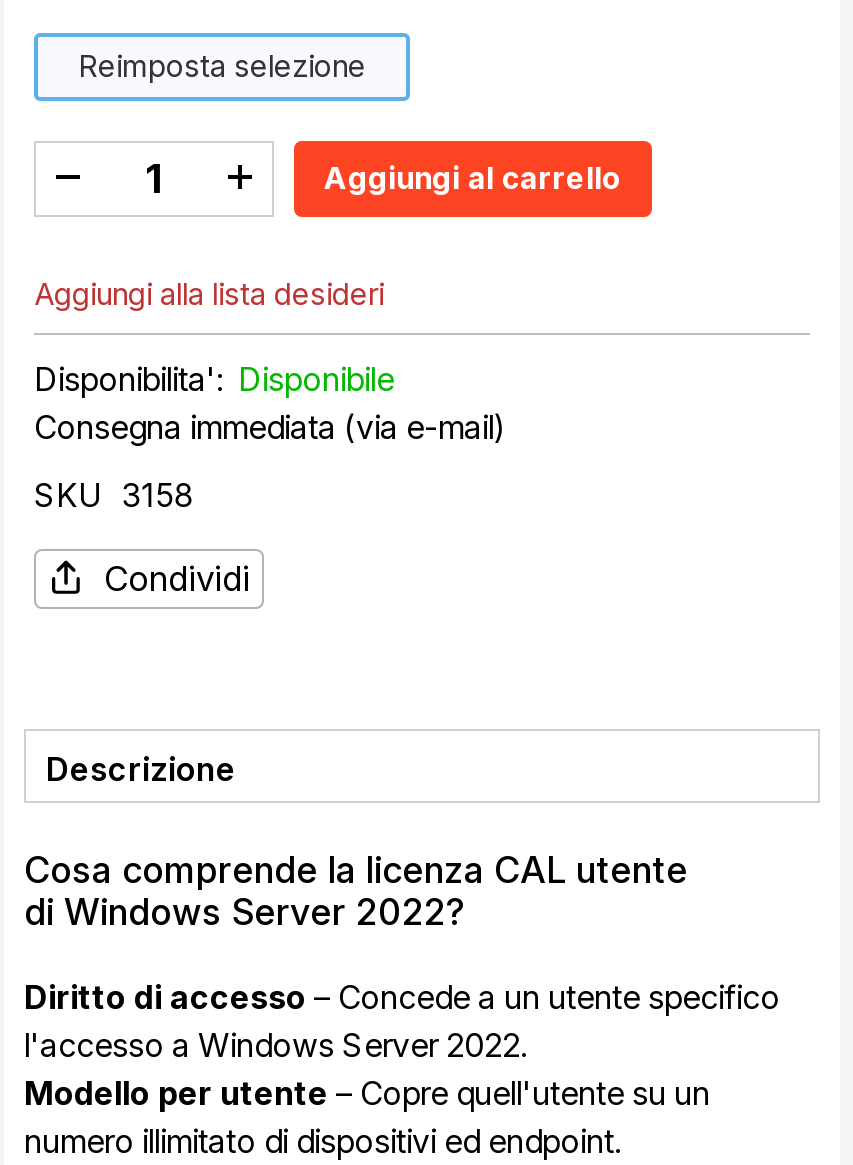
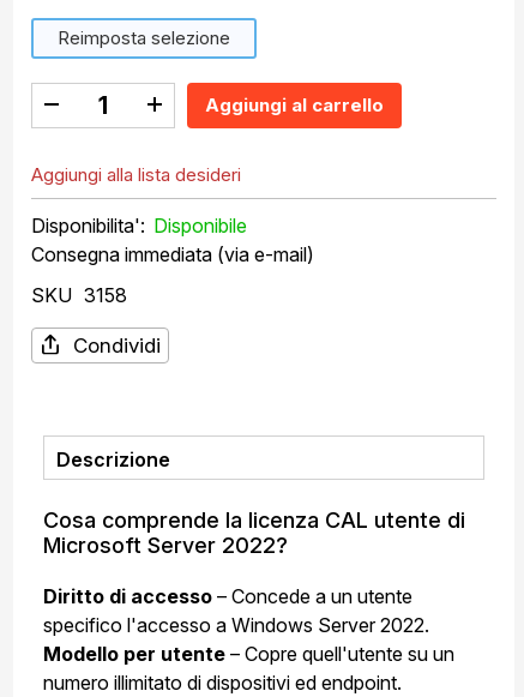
[24,849,688,933] Cosa comprende la licenza CAL utente | di Windows Server 2022? -> [43,507,465,558] Cosa comprende la licenza CAL utente di | Microsoft Server 2022?

